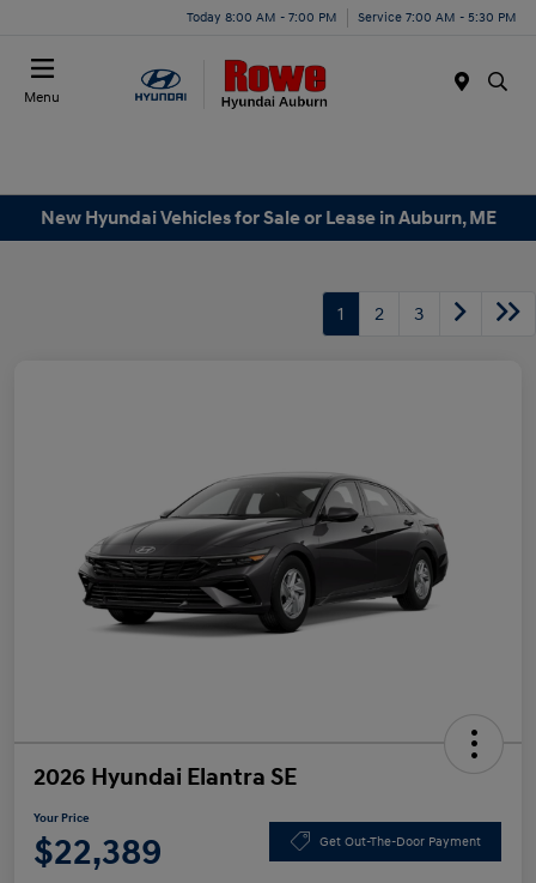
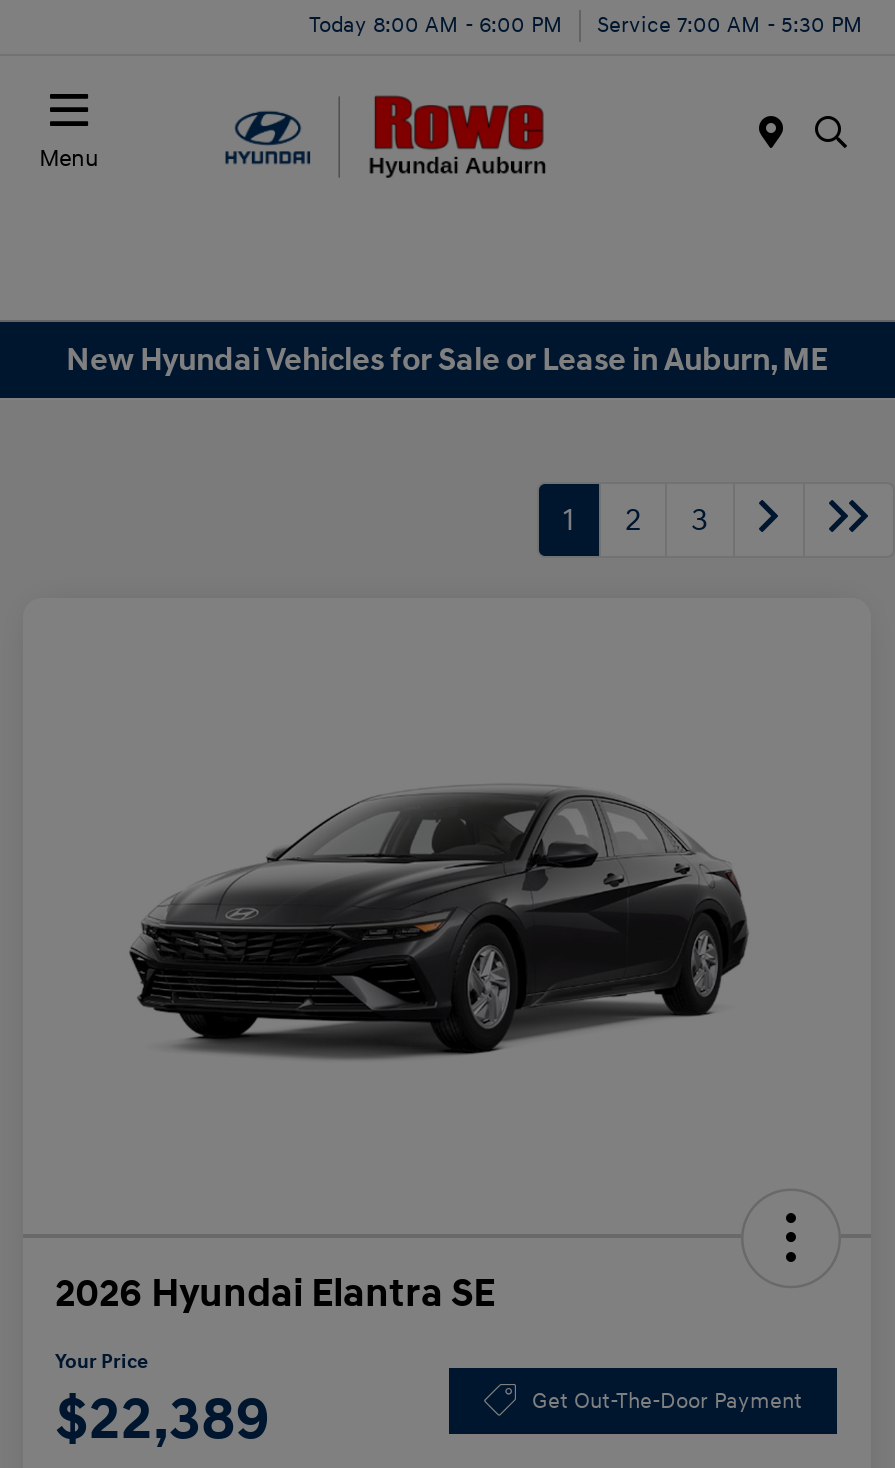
[187,9,517,25] Today 8:00 AM - 7:00 PM Service 7:00 AM - 5:30 PM -> [309,11,863,37] Today 8:00 AM - 6:00 PM Service 7:00 AM - 5:30 PM

